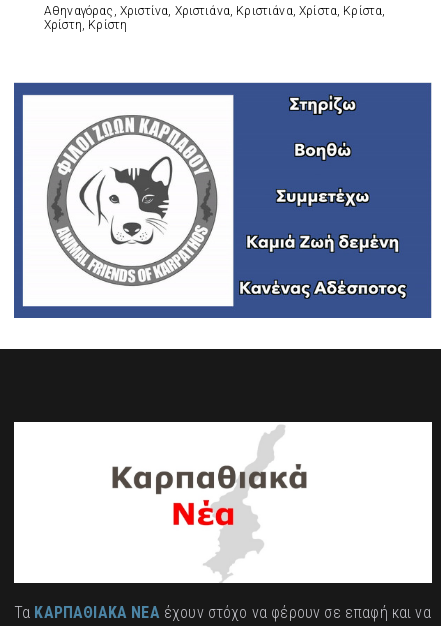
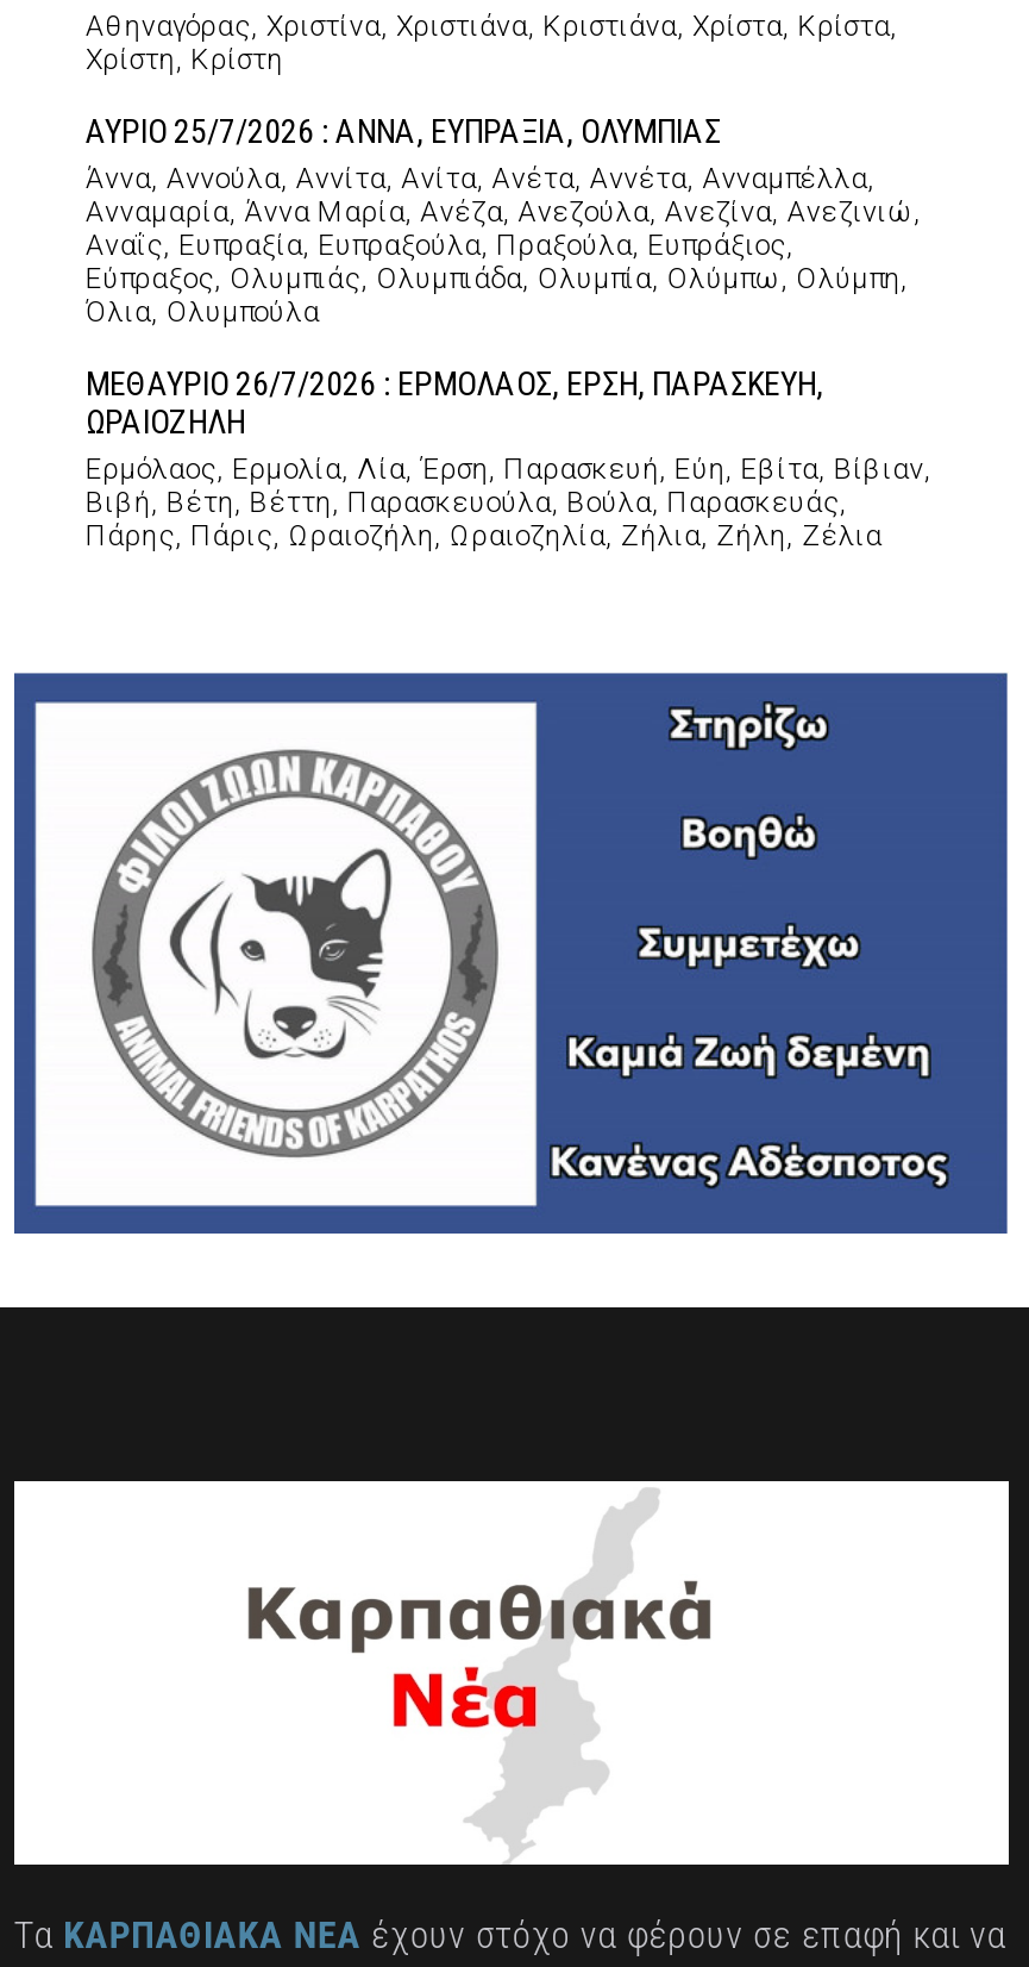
none -> [86,113,932,553] ΑΥΡΙΟ 25/7/2026 : ΑΝΝΑ, ΕΥΠΡΑΞΙΑ, ΟΛΥΜΠΙΑΣ | Άννα, Αννούλα, Αννίτα, Ανίτα, Ανέτα, Αννέτα, Ανναμπέλλα, | Ανναμαρία, Άννα Μαρία, Ανέζα, Ανεζούλα, Ανεζίνα, Ανεζινιώ, | Αναΐς, Ευπραξία, Ευπραξούλα, Πραξούλα, Ευπράξιος, | Εύπραξος, Ολυμπιάς, Ολυμπιάδα, Ολυμπία, Ολύμπω, Ολύμπη, | Όλια, Ολυμπούλα | ΜΕΘΑΥΡΙΟ 26/7/2026 : ΕΡΜΟΛΑΟΣ, ΕΡΣΗ, ΠΑΡΑΣΚΕΥΗ, | ΩΡΑΙΟΖΗΛΗ | Ερμόλαος, Ερμολία, Λία, Έρση, Παρασκευή, Εύη, Εβίτα, Βίβιαν, | Βιβή, Βέτη, Βέττη, Παρασκευούλα, Βούλα, Παρασκευάς, | Πάρης, Πάρις, Ωραιοζήλη, Ωραιοζηλία, Ζήλια, Ζήλη, Ζέλια

